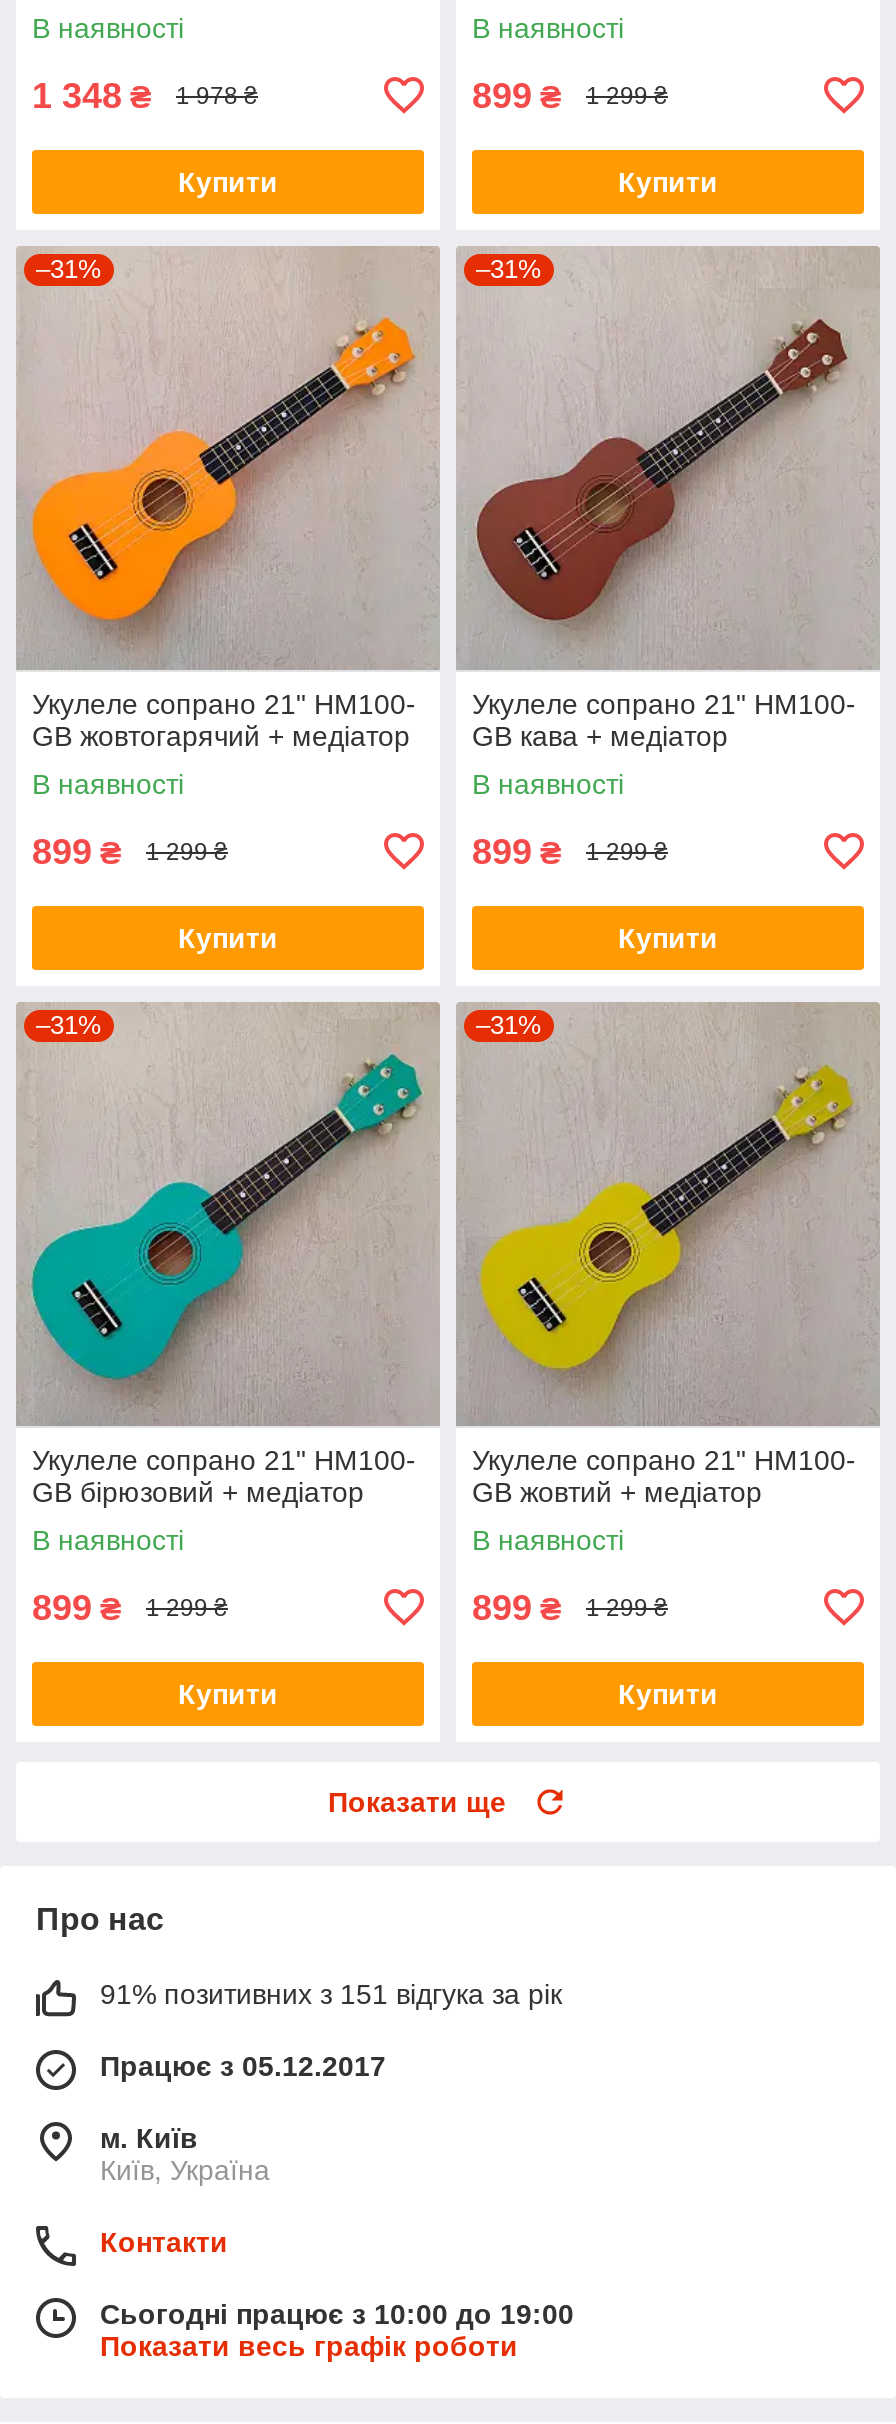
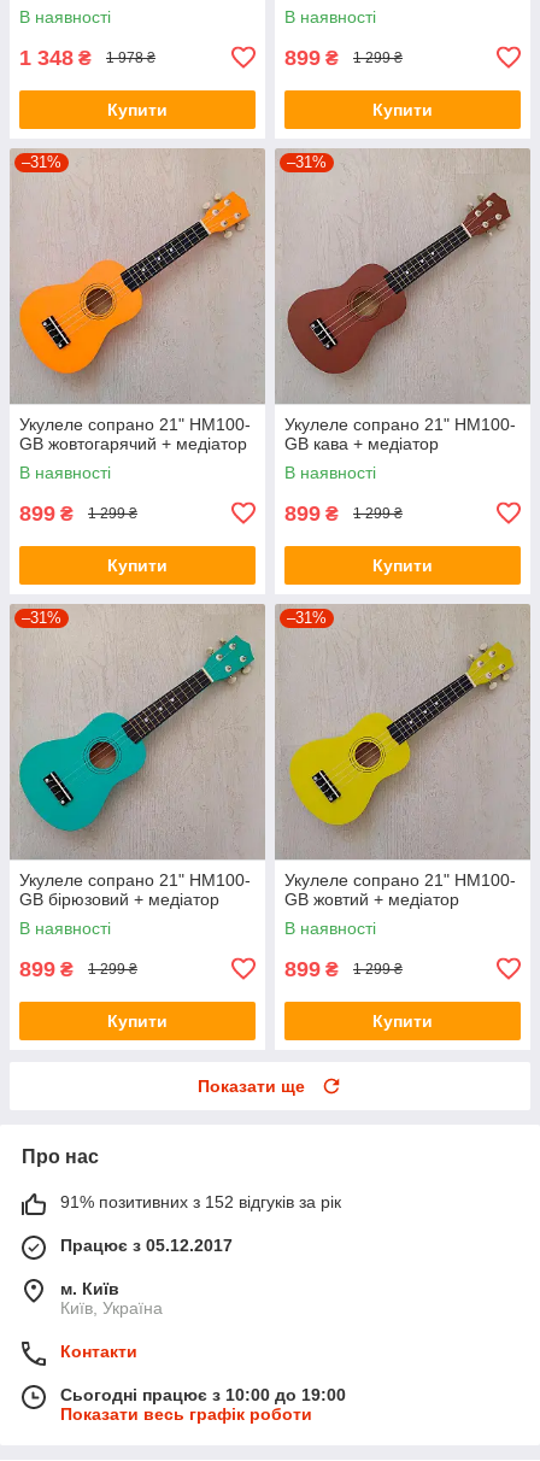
[100,1978,562,2010] 91% позитивних з 151 відгука за рік -> [60,1192,341,1211] 91% позитивних з 152 відгуків за рік

